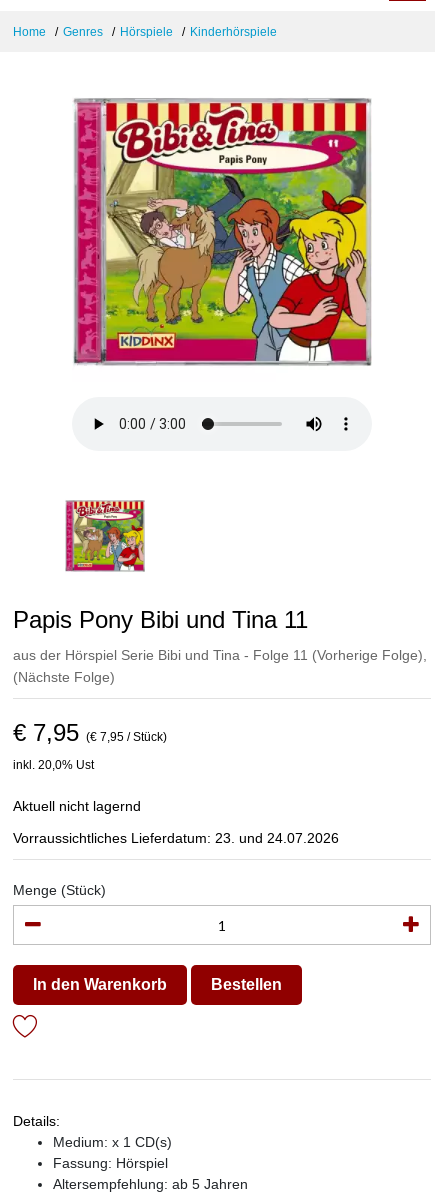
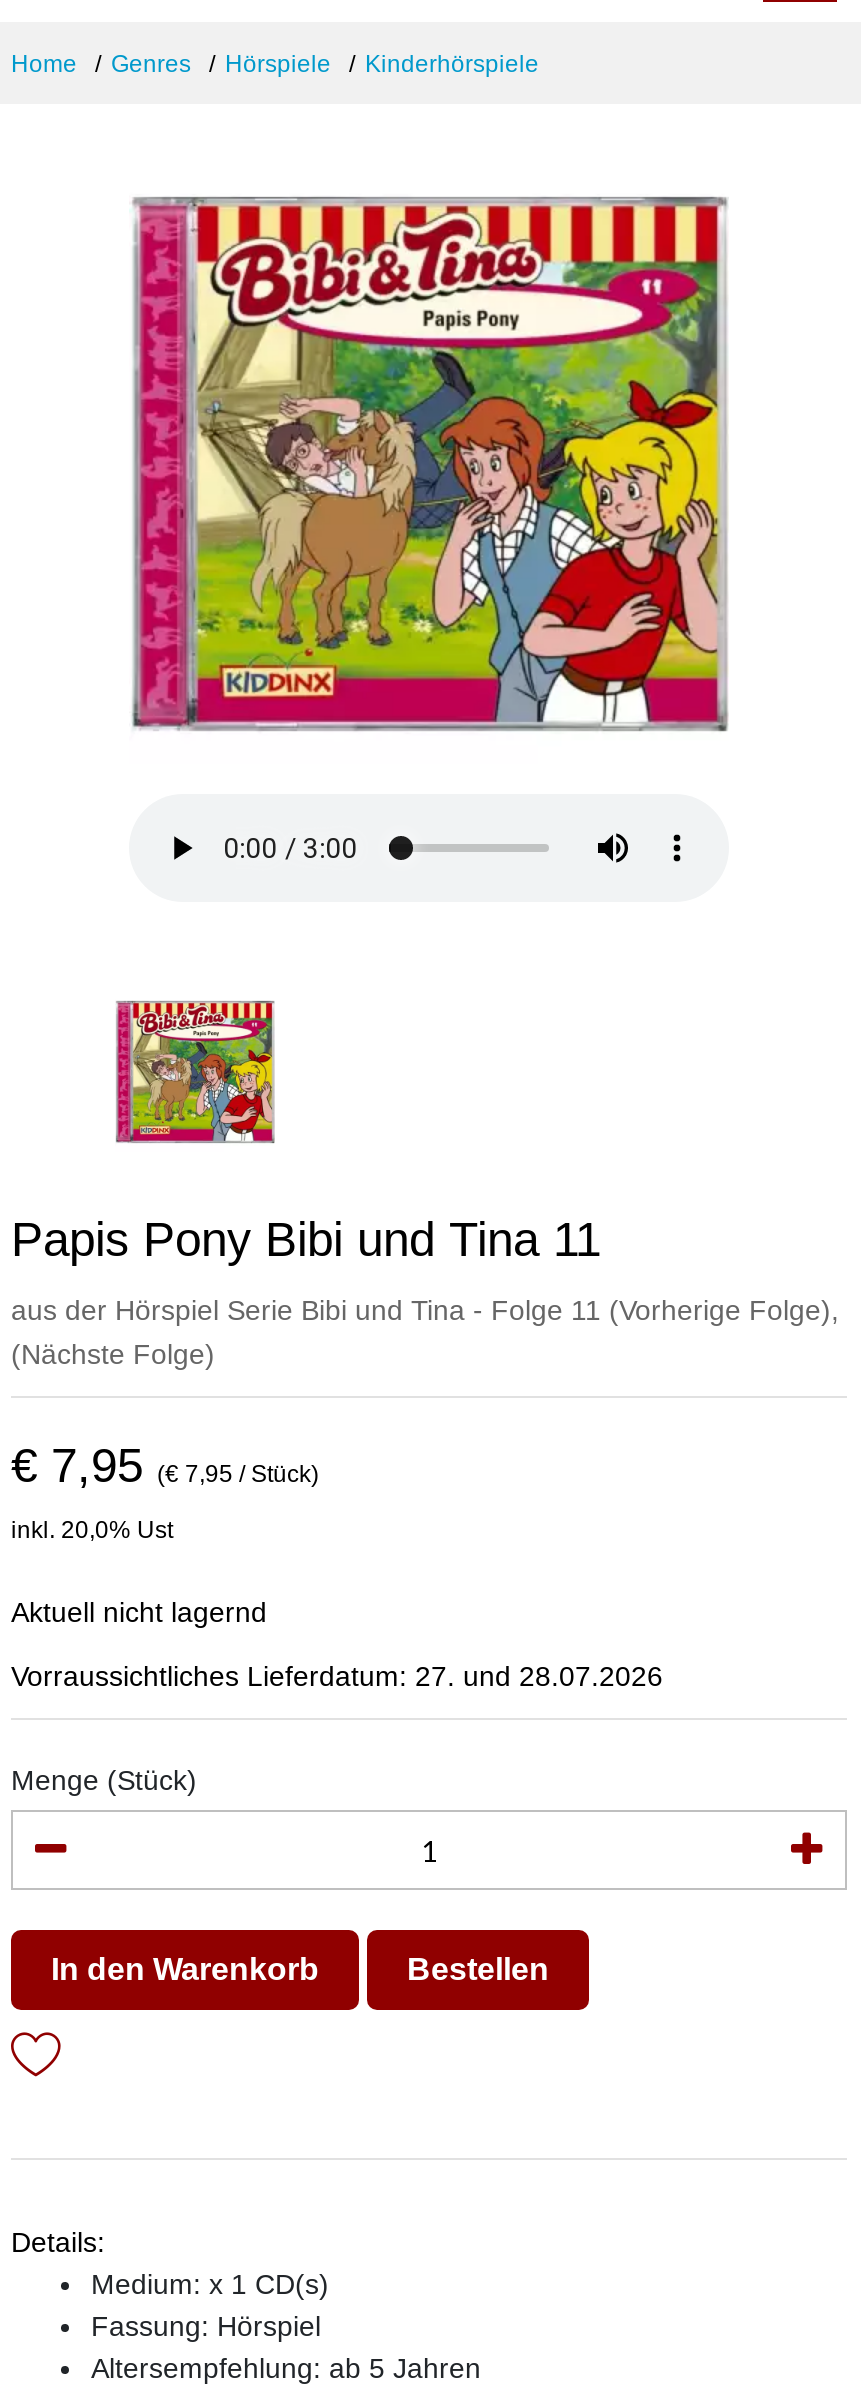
[13,830,339,846] Vorraussichtliches Lieferdatum: 23. und 24.07.2026 -> [11,1660,663,1692] Vorraussichtliches Lieferdatum: 27. und 28.07.2026

